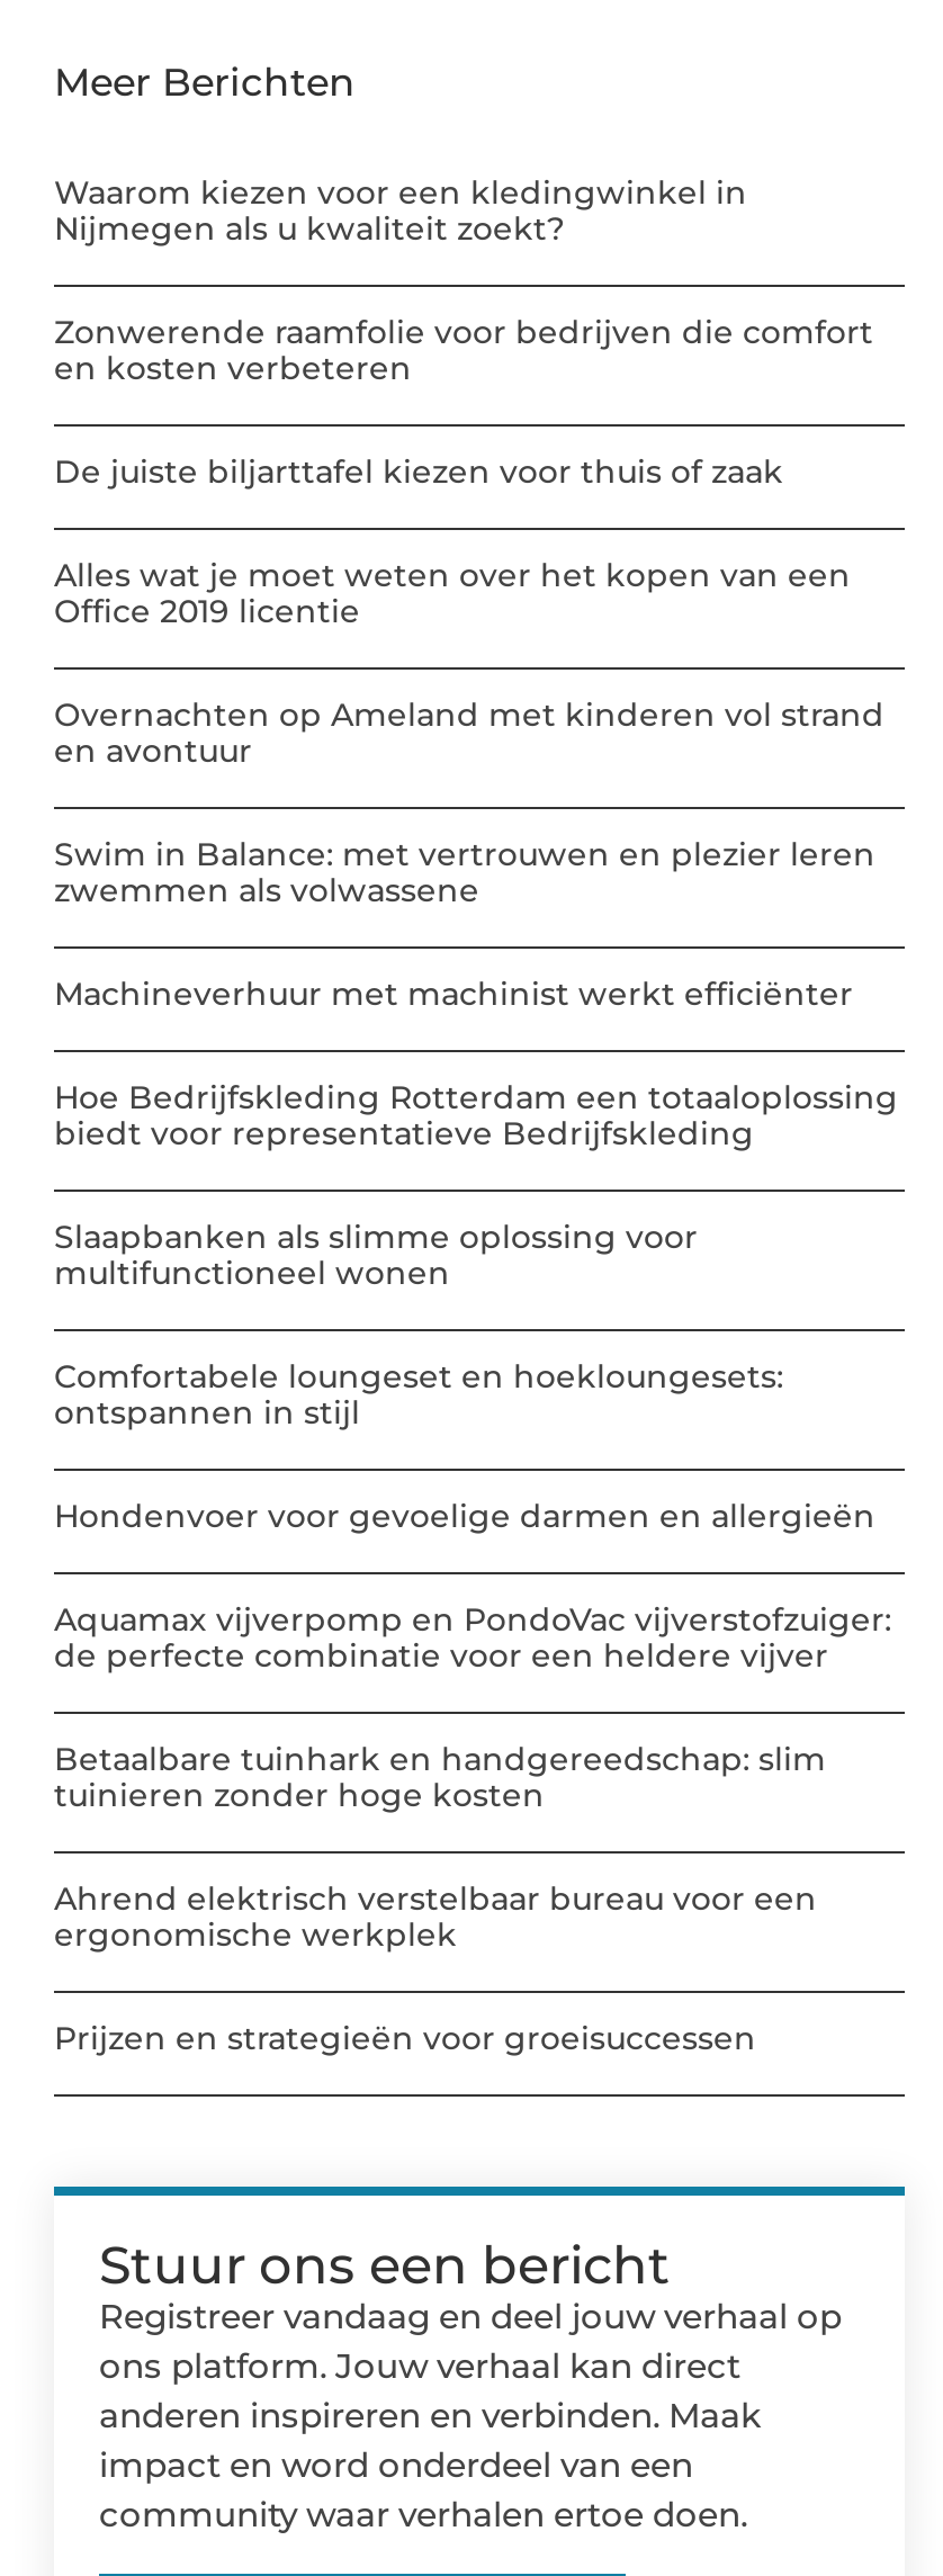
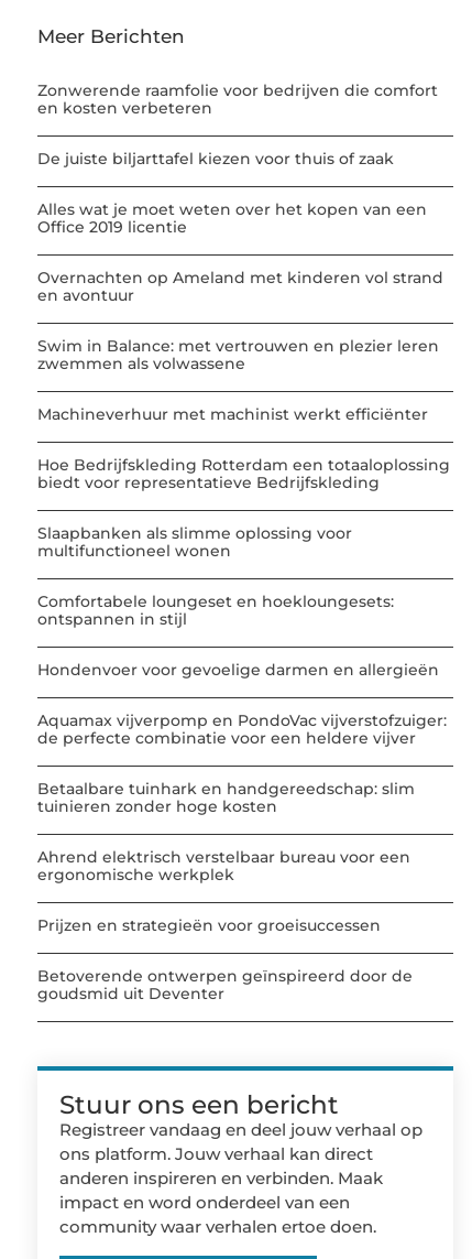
[54,173,747,250] Waarom kiezen voor een kledingwinkel in | Nijmegen als u kwaliteit zoekt? -> none
moved [54,313,898,2059] -> [37,81,450,936]: Zonwerende raamfolie voor bedrijven die comfort | en kosten verbeteren | De juiste biljarttafel kiezen voor thuis of zaak | ... | ergonomische werkplek | Prijzen en strategieën voor groeisuccessen
none -> [37,966,413,1004] Betoverende ontwerpen geïnspireerd door de | goudsmid uit Deventer

